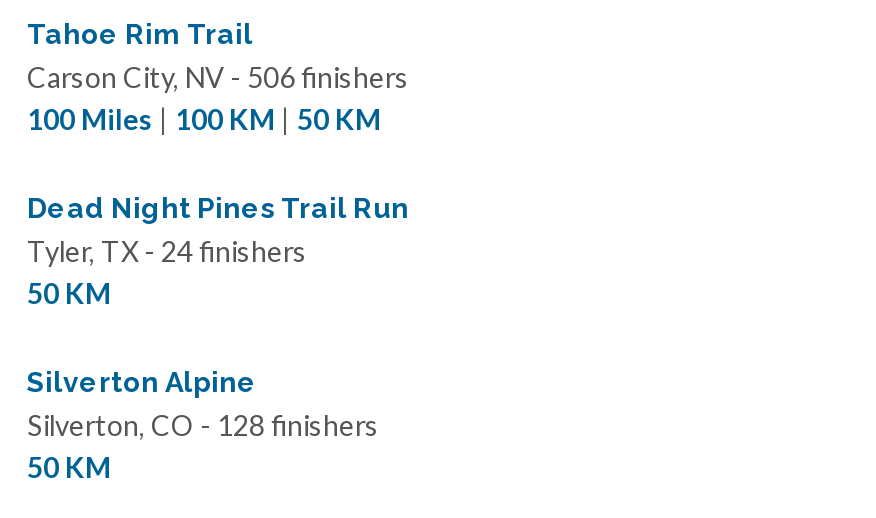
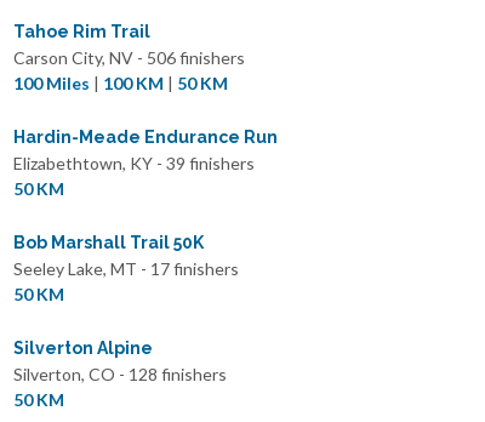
[27,192,409,268] Dead Night Pines Trail Run | Tyler, TX - 24 finishers -> [13,127,278,279] Hardin-Meade Endurance Run | Elizabethtown, KY - 39 finishers | 50 KM | Bob Marshall Trail 50K | Seeley Lake, MT - 17 finishers

